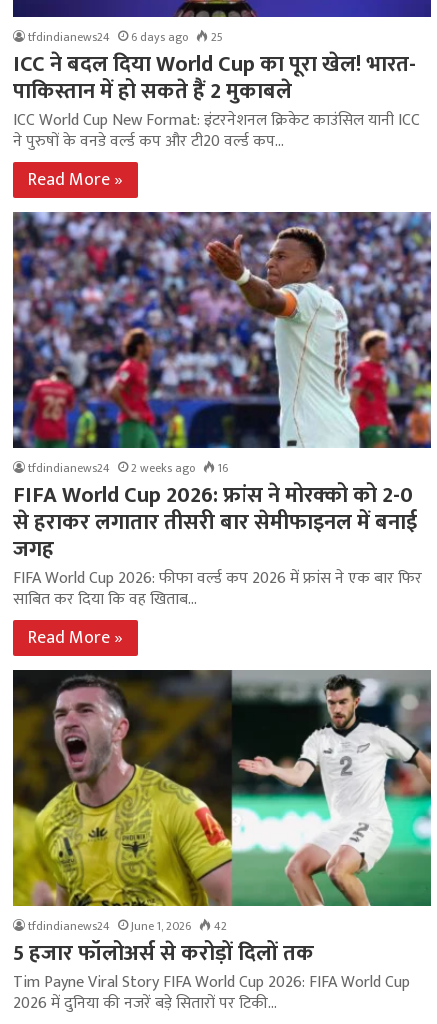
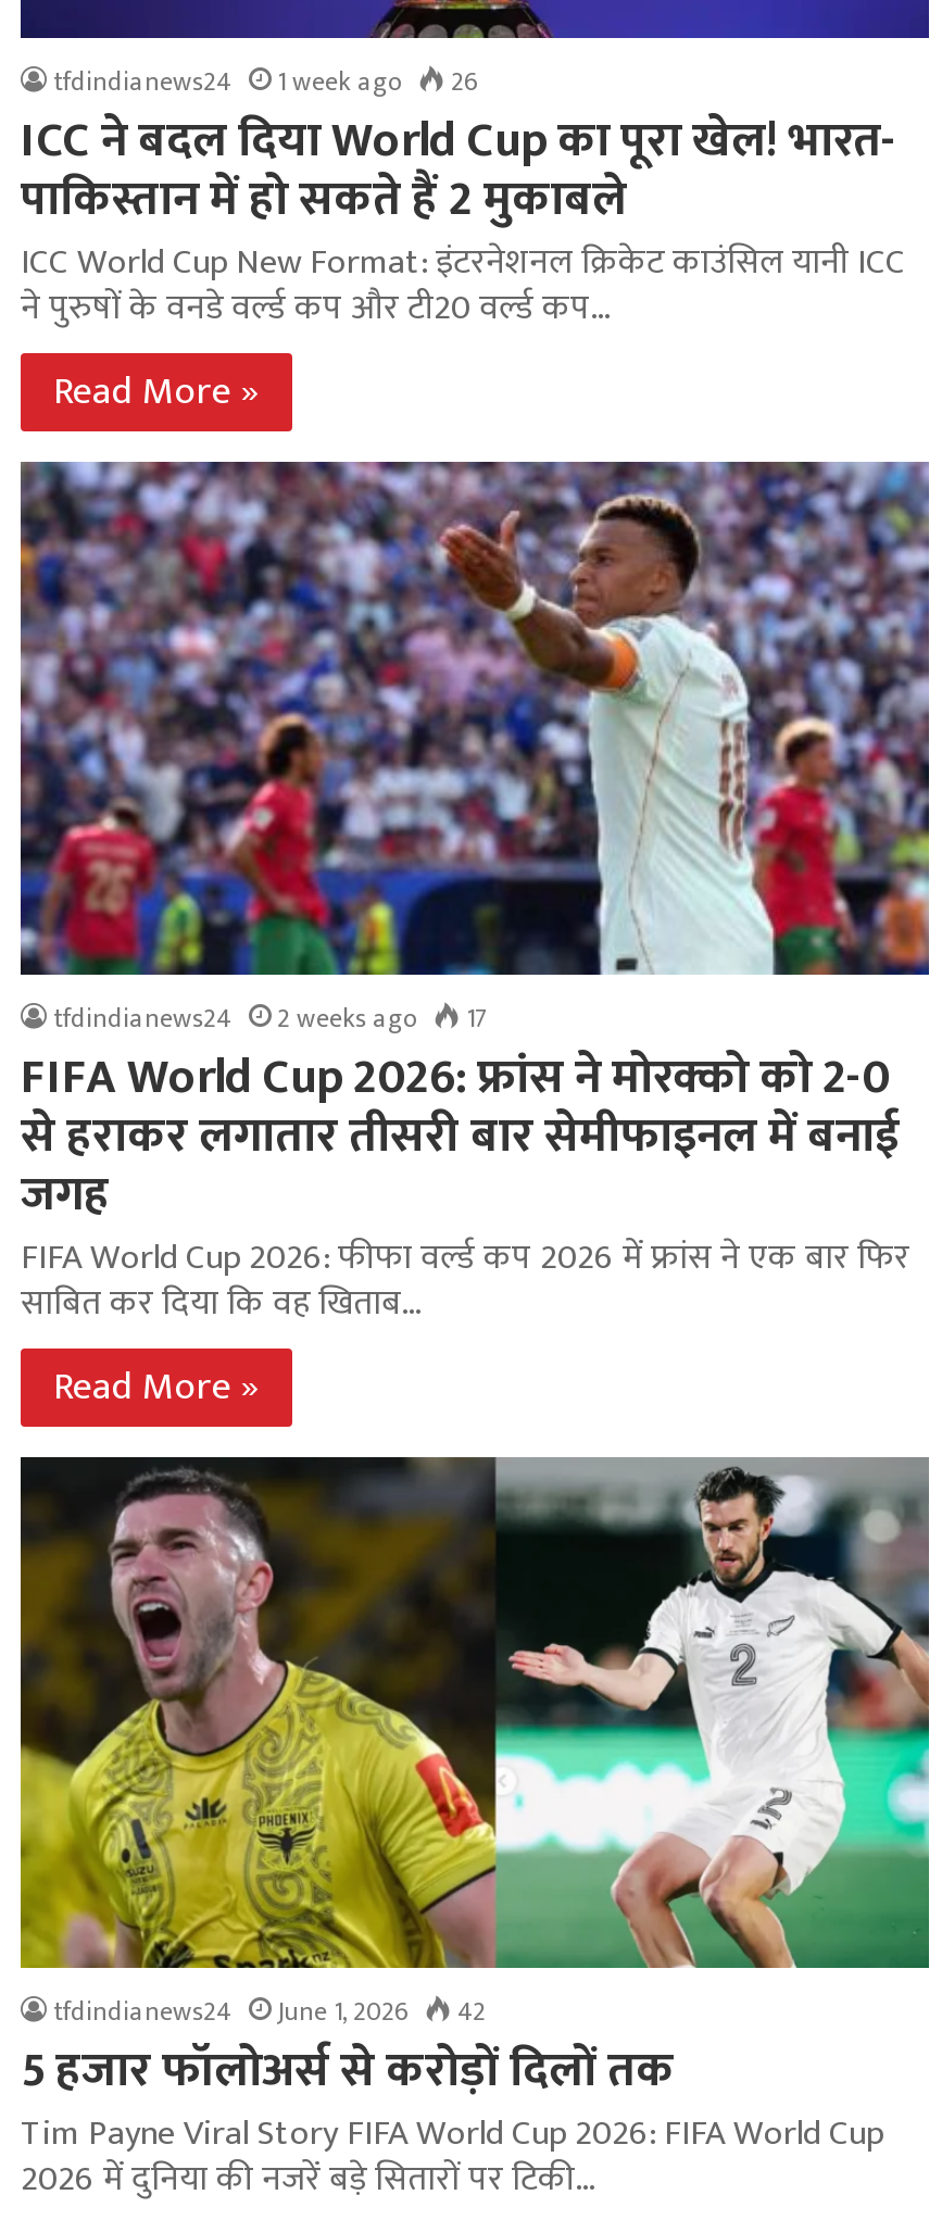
[131,27,188,47] 6 days ago -> [277,59,401,103] 1 week ago
[208,27,223,47] 25 -> [444,59,477,103] 26
[28,458,228,478] tfdindianews24 2 weeks ago 16 -> [53,995,488,1039] tfdindianews24 2 weeks ago 17

